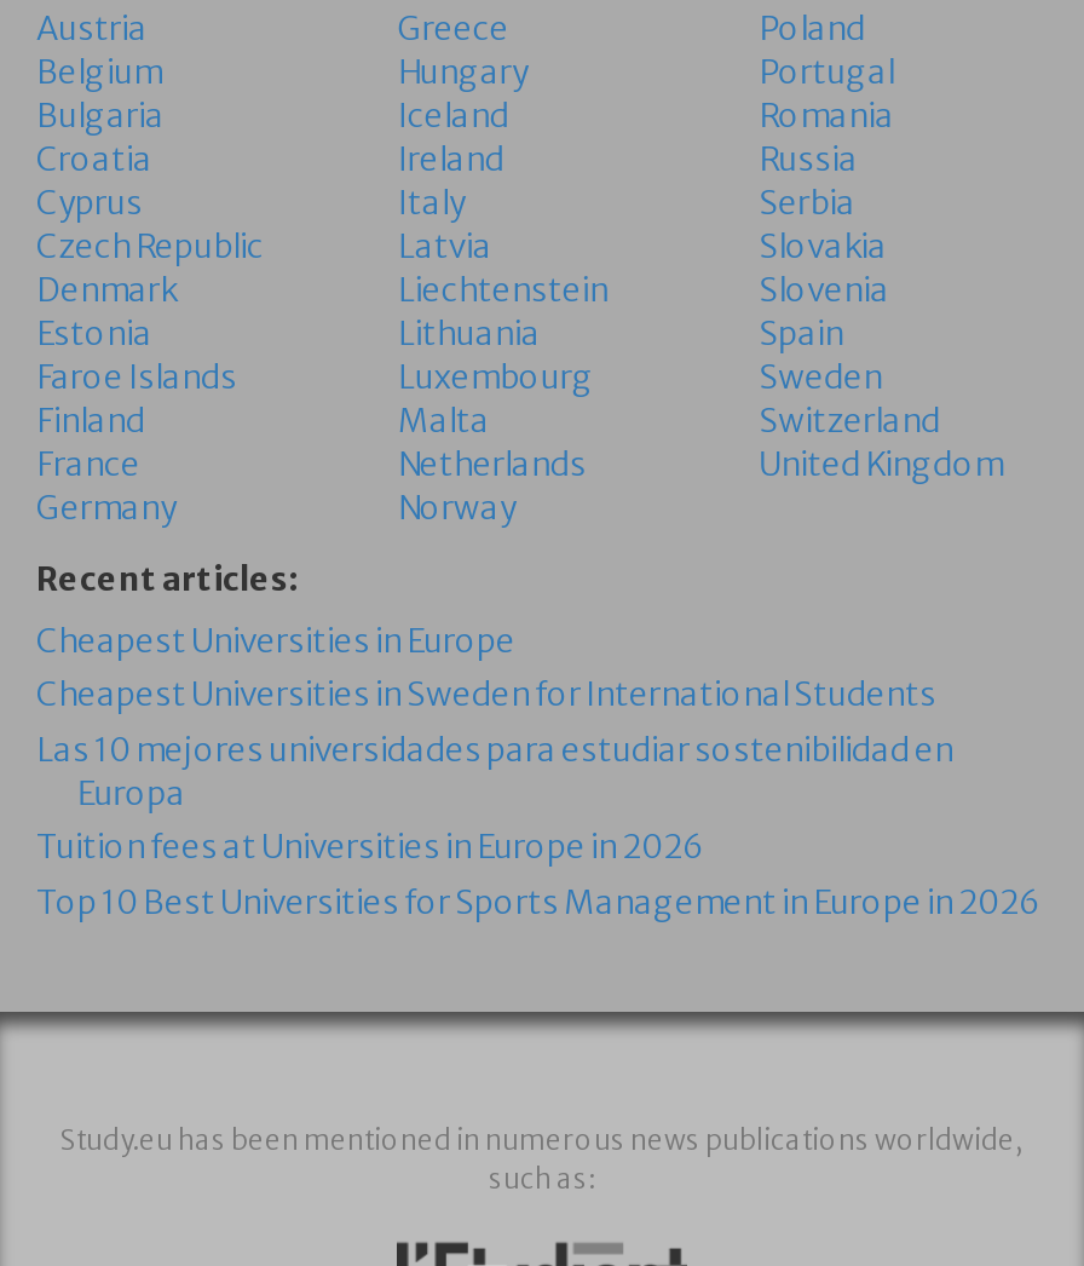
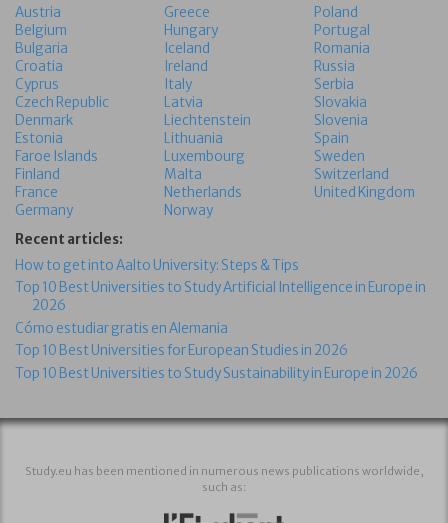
[36,621,1040,923] Cheapest Universities in Europe | Cheapest Universities in Sweden for International Students | Las 10 mejores universidades para estudiar sostenibilidad en | Europa | Tuition fees at Universities in Europe in 2026 | Top 10 Best Universities for Sports Management in Europe in 2026 -> [15,256,426,381] How to get into Aalto University: Steps & Tips | Top 10 Best Universities to Study Artificial Intelligence in Europe in | 2026 | Cómo estudiar gratis en Alemania | Top 10 Best Universities for European Studies in 2026 | Top 10 Best Universities to Study Sustainability in Europe in 2026

